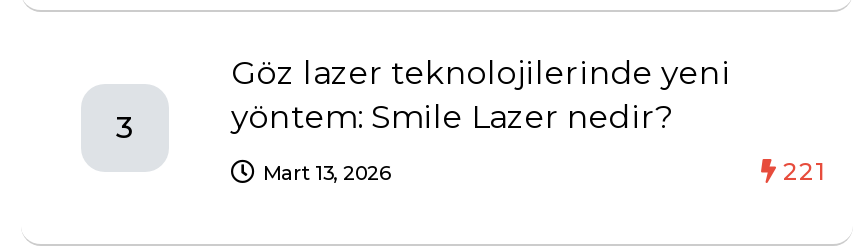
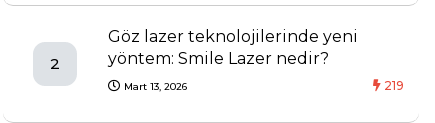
[116,107,134,145] 3 -> [50,53,60,72] 2
[777,155,823,185] 221 -> [381,77,404,92] 219

